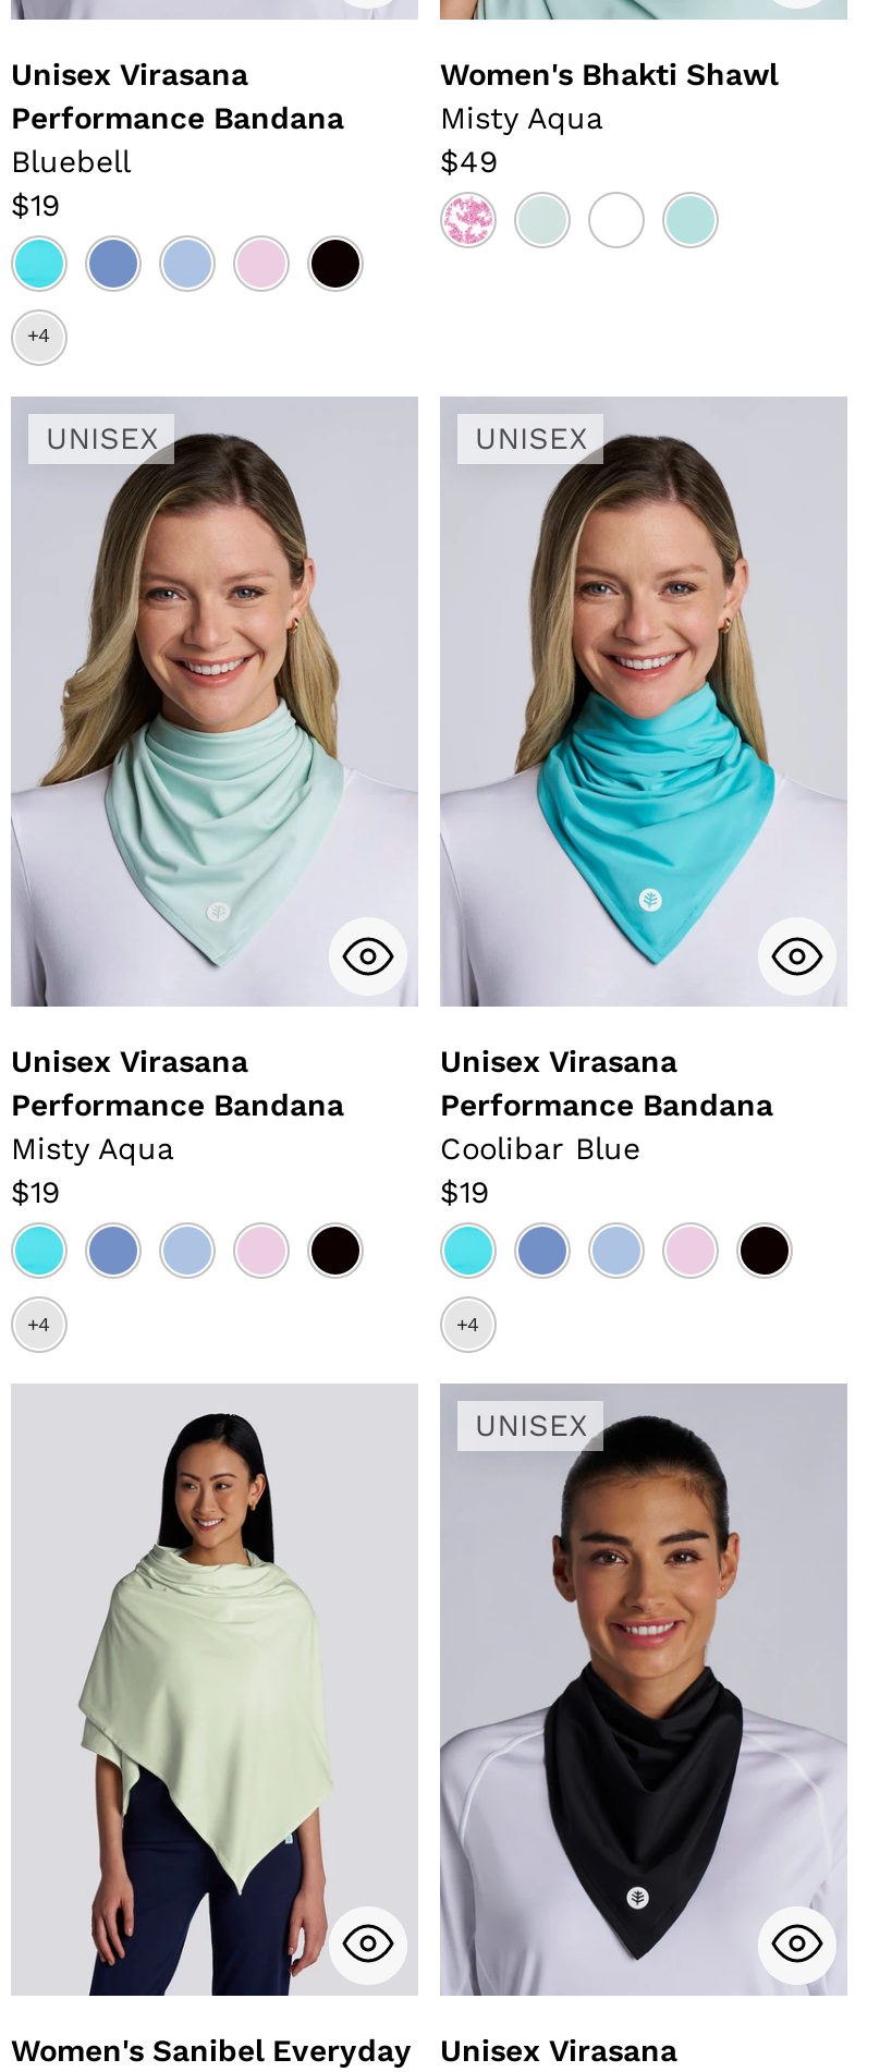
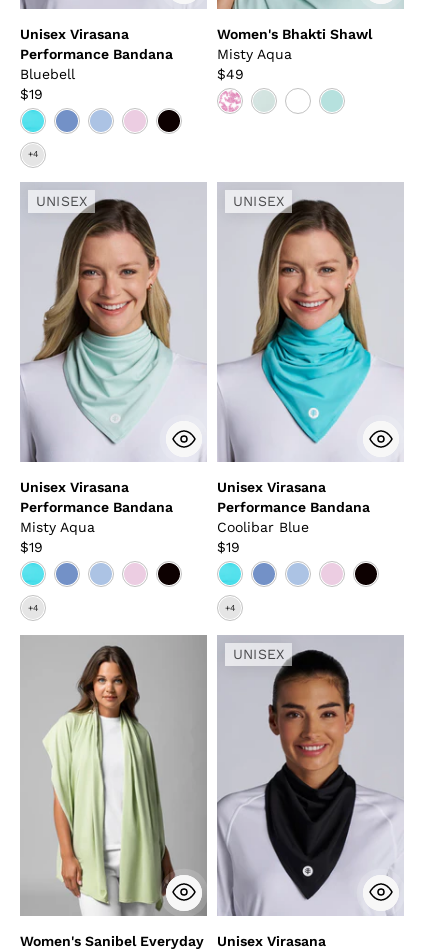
[15,1386,416,1998] [image] -> [20,635,207,916] [image]

